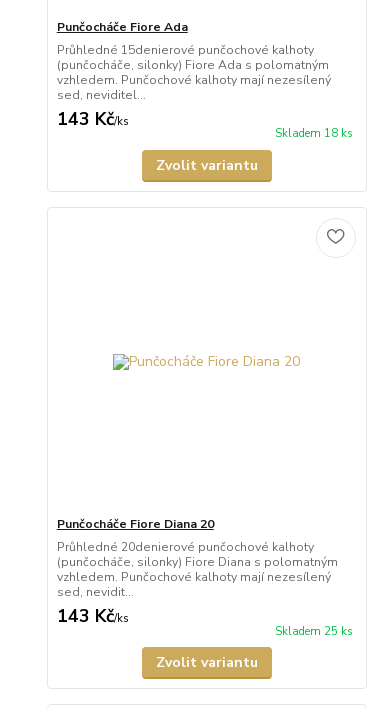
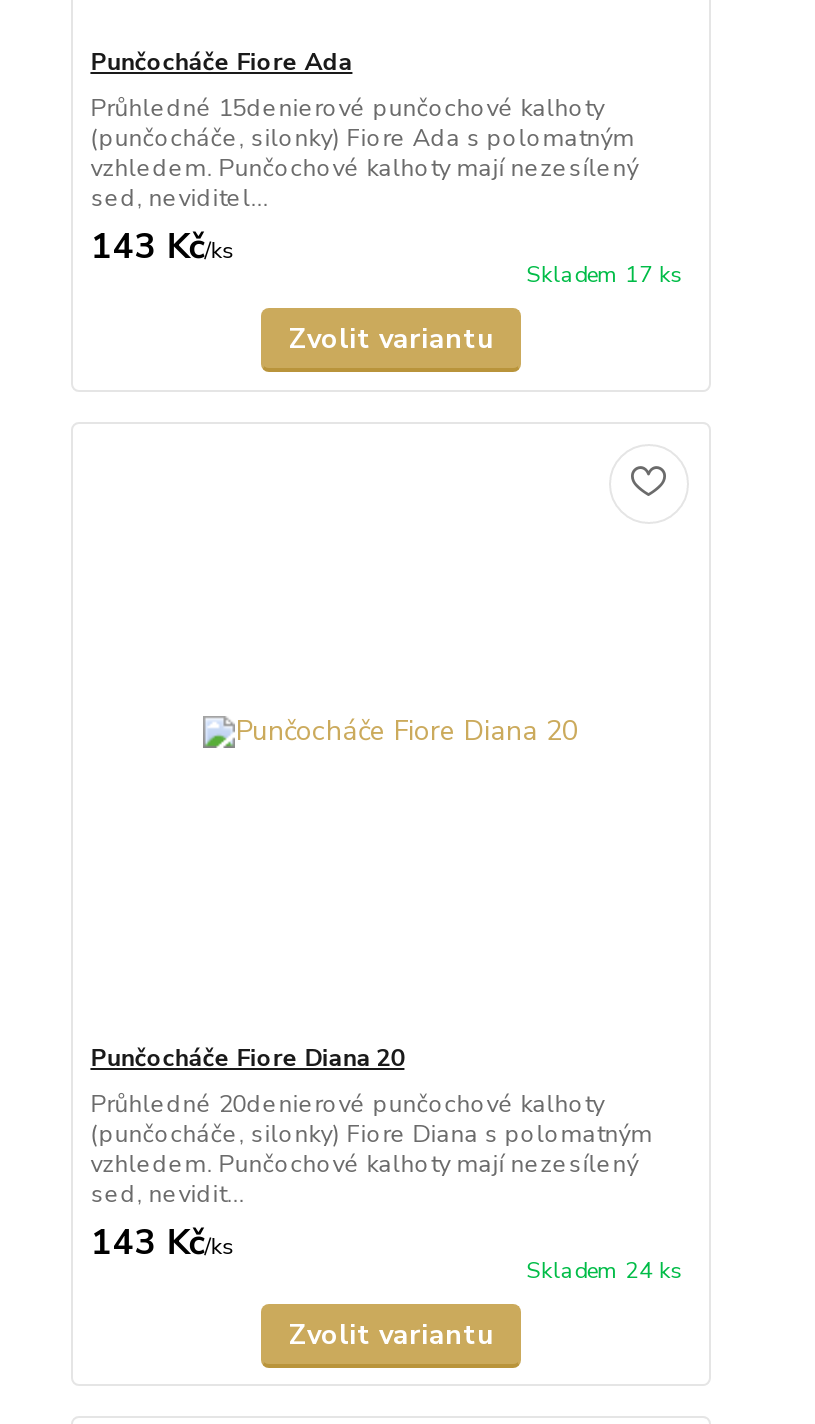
[275,126,353,141] Skladem 18 ks -> [527,260,683,290] Skladem 17 ks
[275,624,353,639] Skladem 25 ks -> [527,1255,683,1285] Skladem 24 ks

